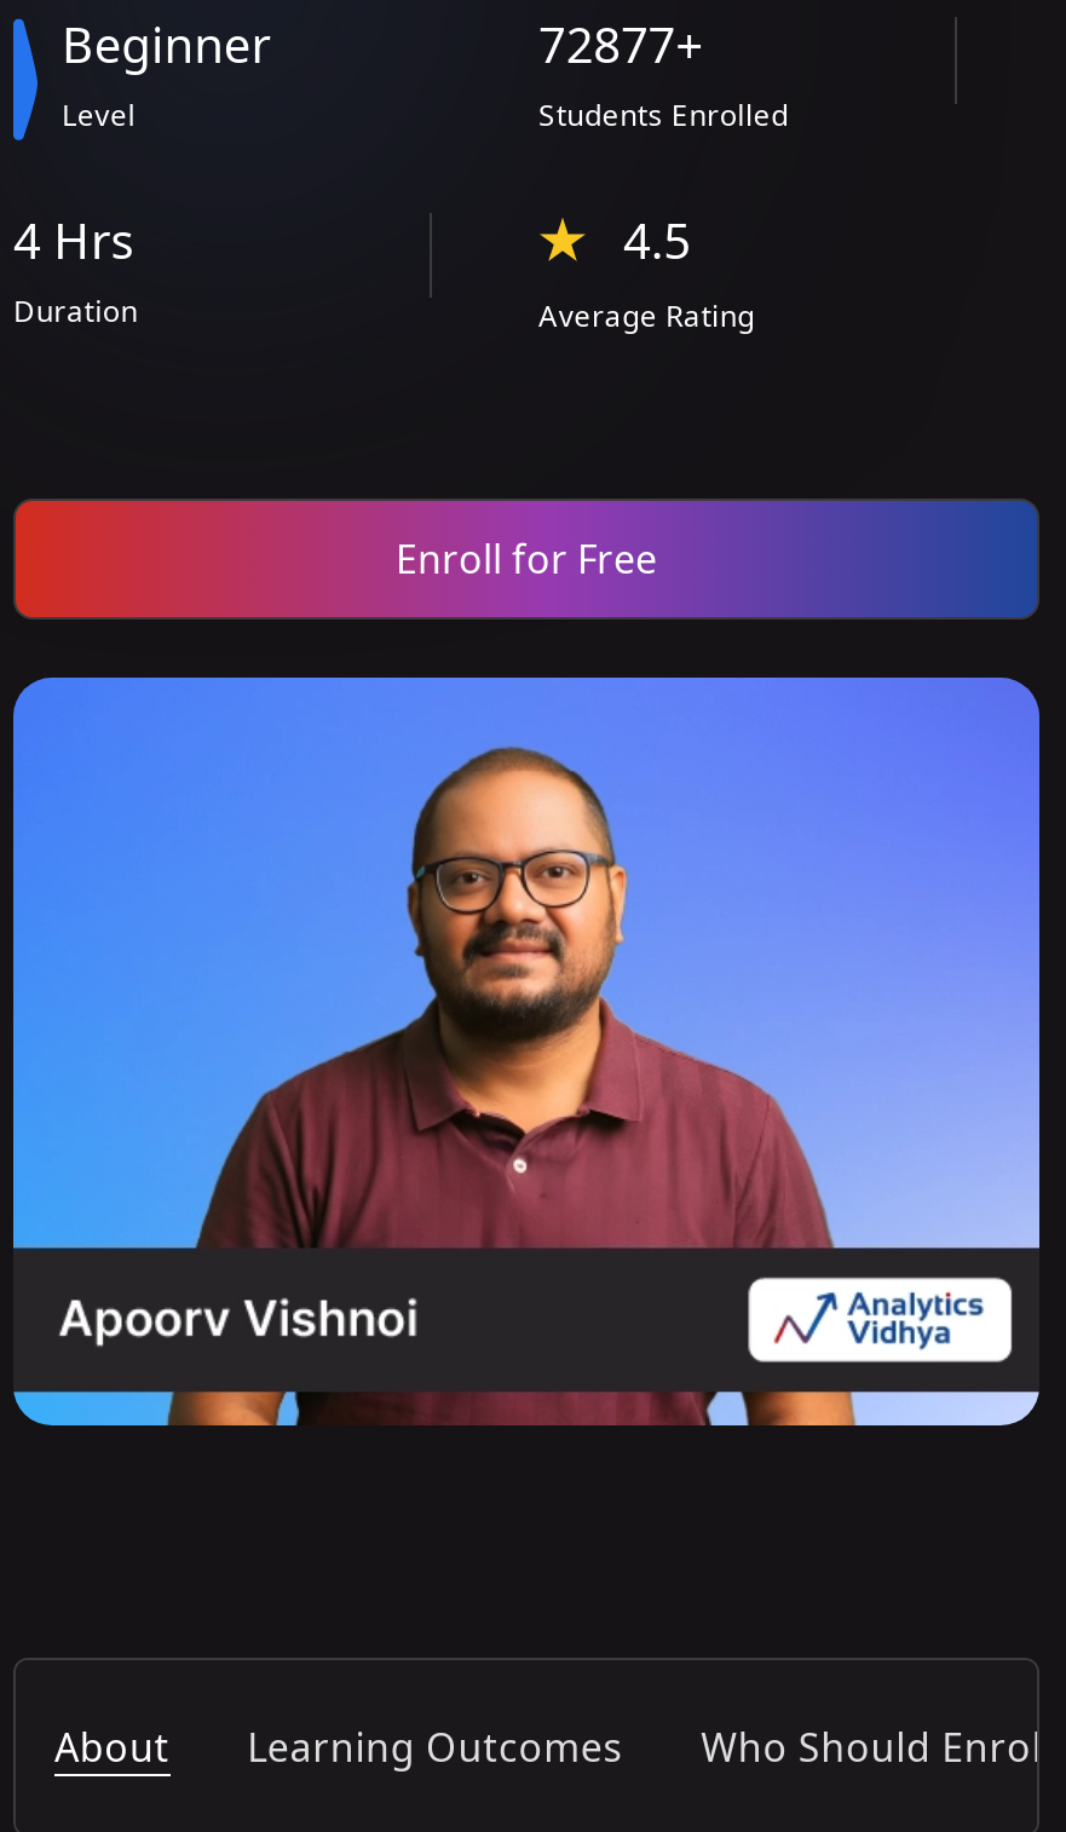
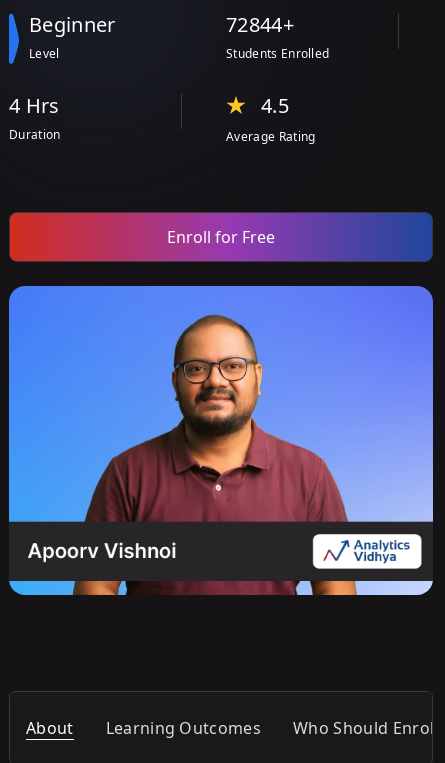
[538,12,703,77] 72877+ -> [226,11,294,38] 72844+

